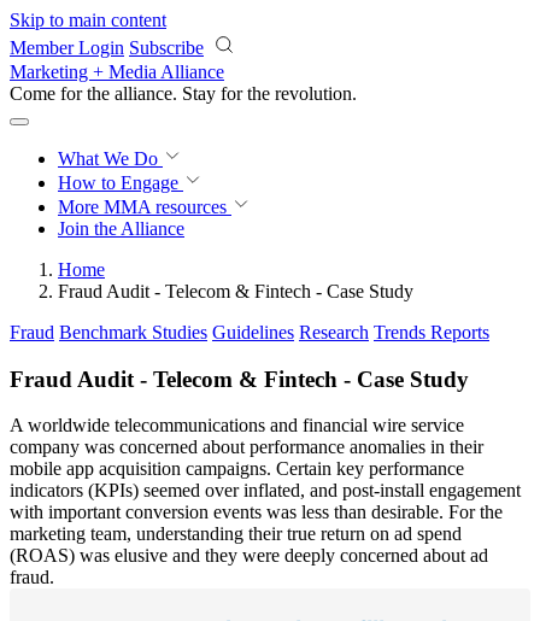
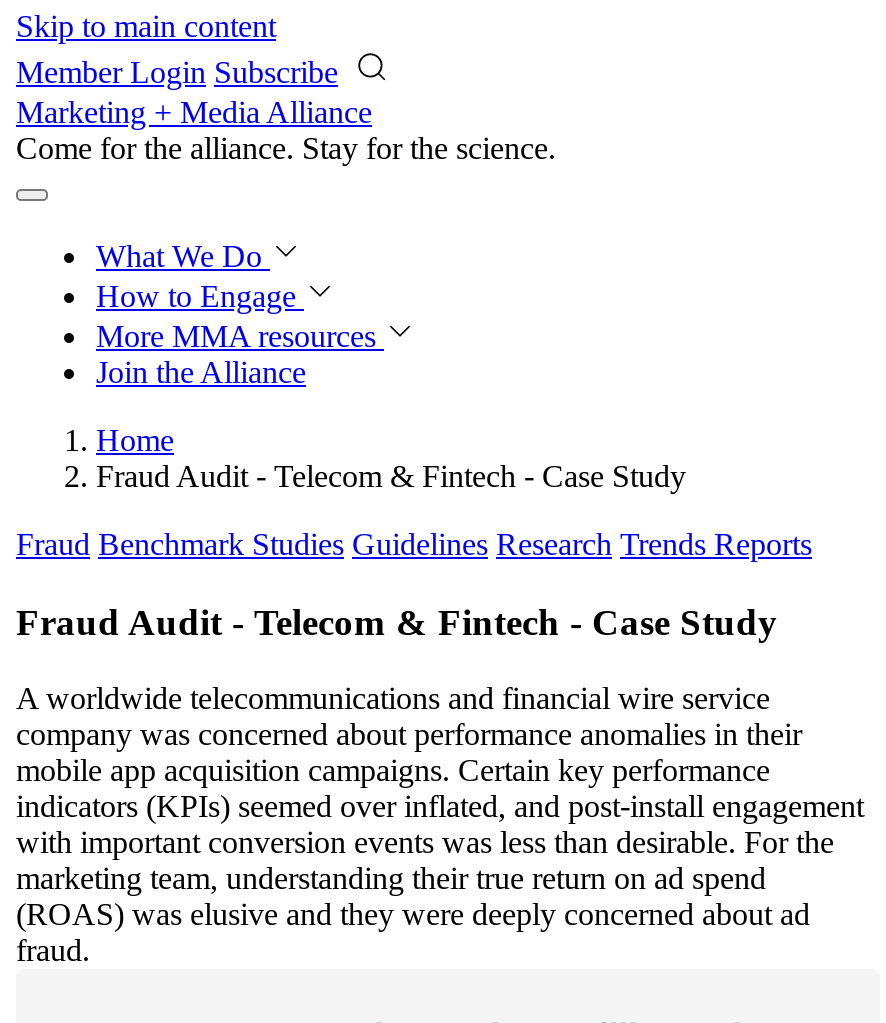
[10,83,357,104] Come for the alliance. Stay for the revolution. -> [16,131,604,165] Come for the alliance. Stay for the knowledge.

